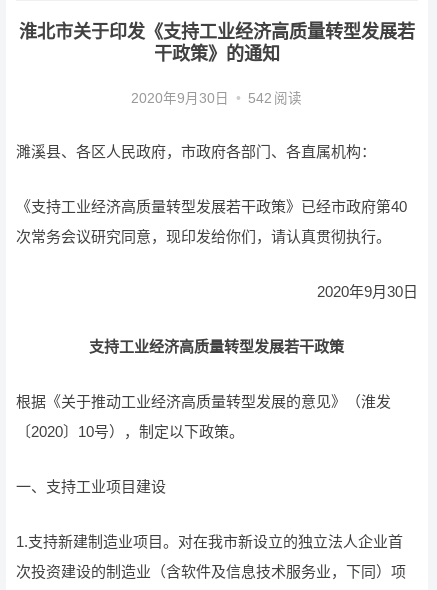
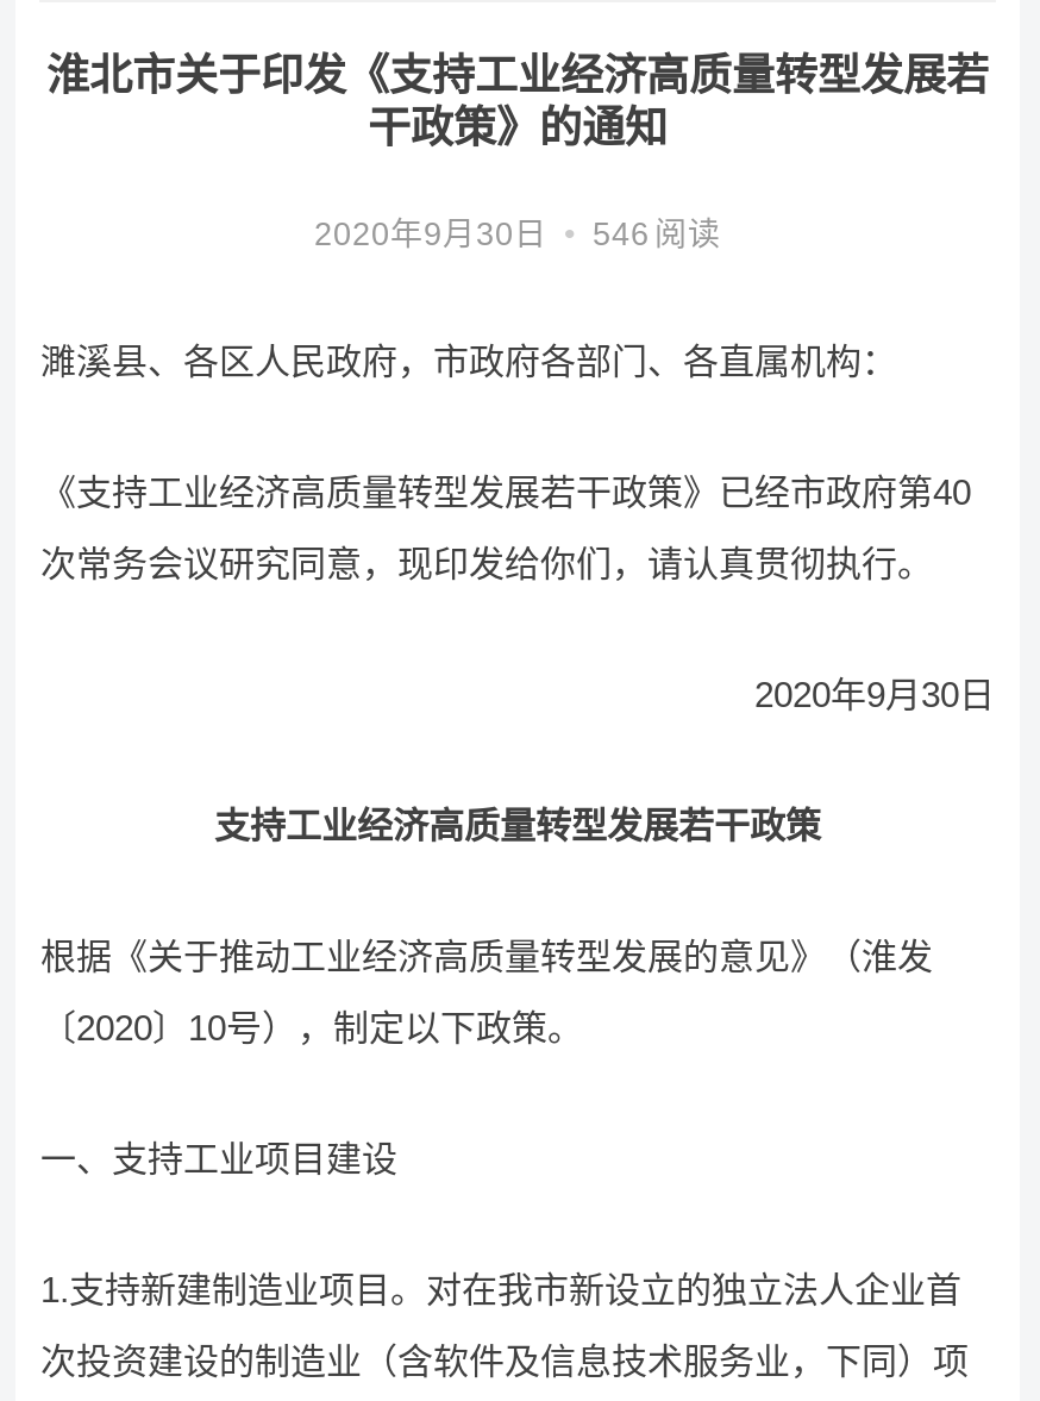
[131,91,302,106] 2020年9月30日 • 542 阅读 -> [314,217,721,252] 2020年9月30日 • 546 阅读

